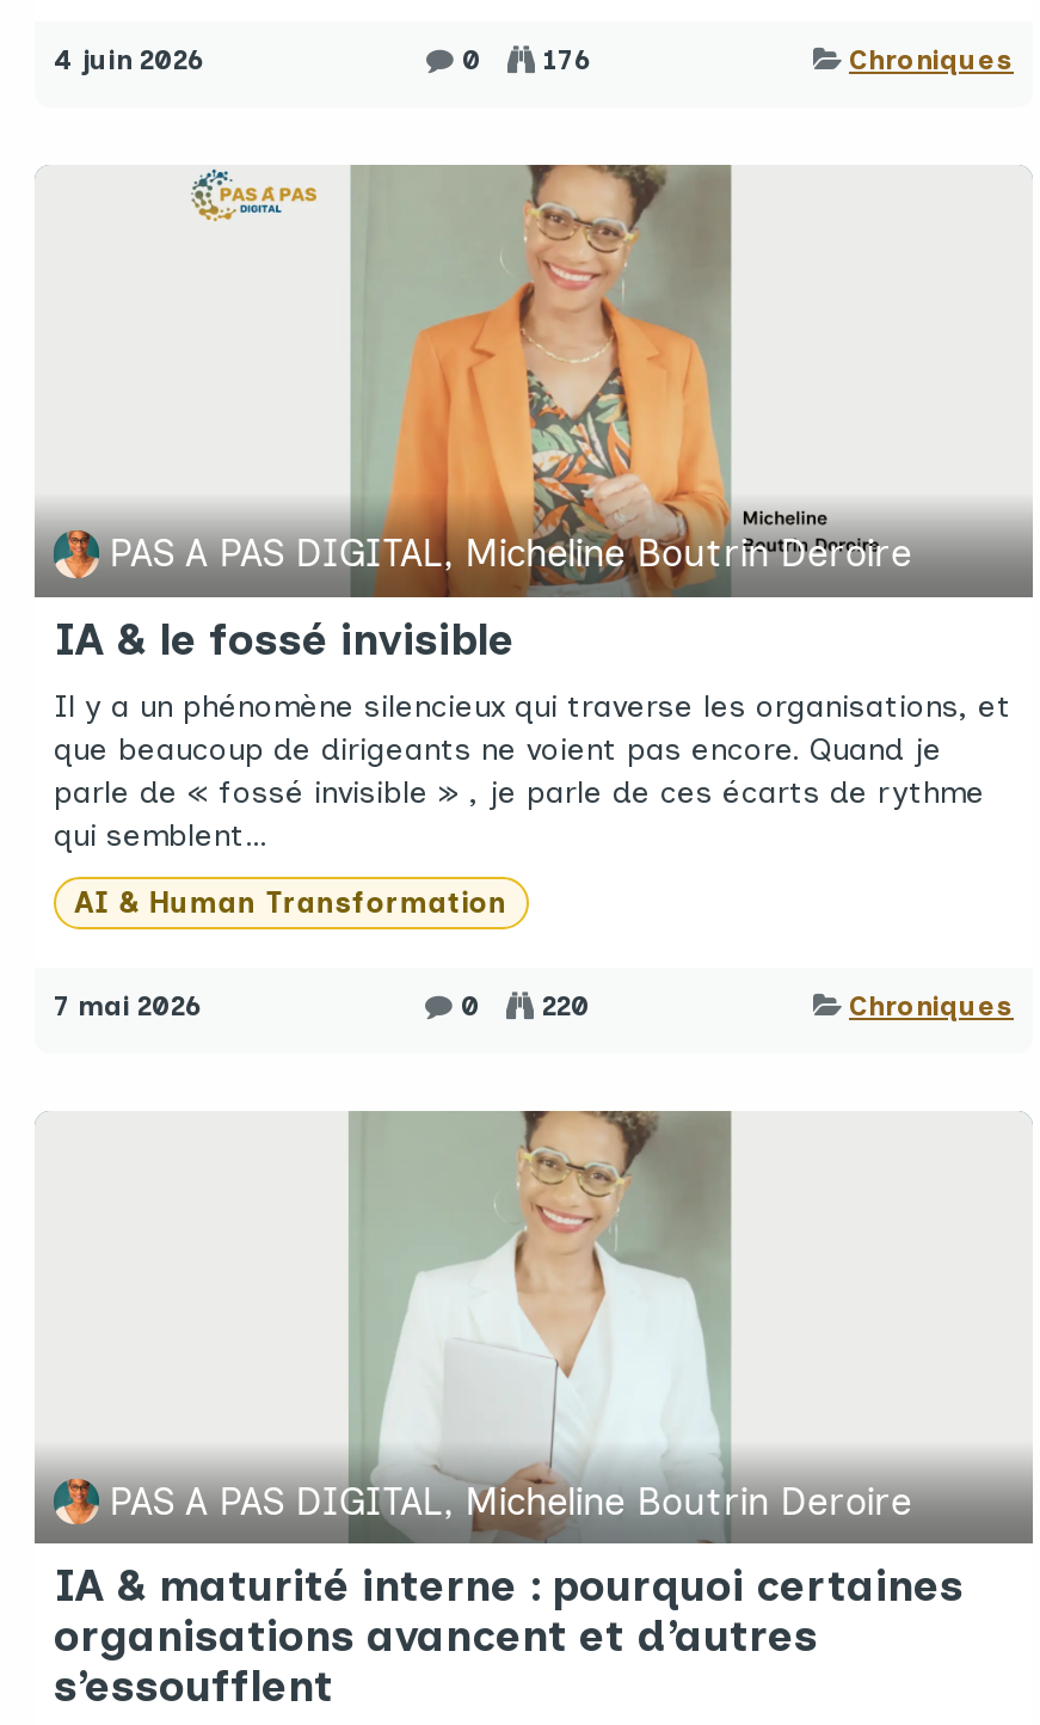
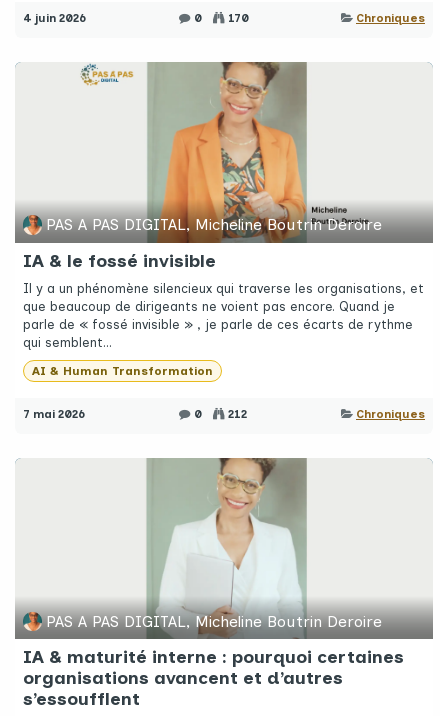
[462,42,591,75] 0 176 -> [193,10,248,24] 0 170
[542,989,590,1023] 220 -> [228,407,247,421] 212

